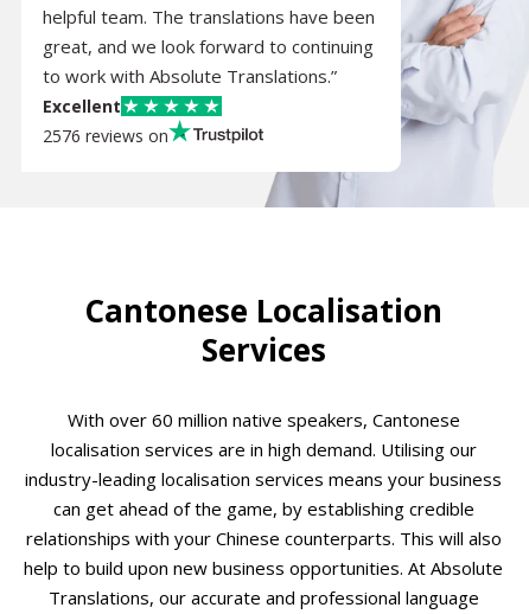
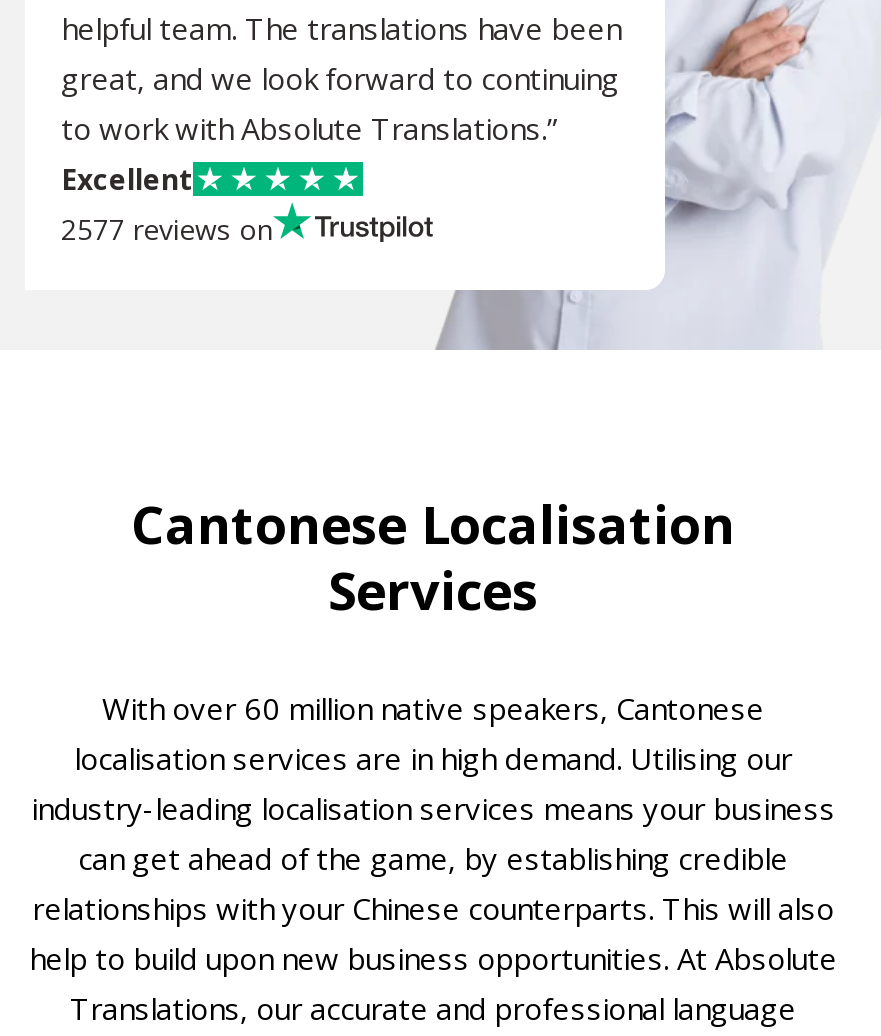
[43,124,168,147] 2576 reviews on -> [61,210,273,248] 2577 reviews on

